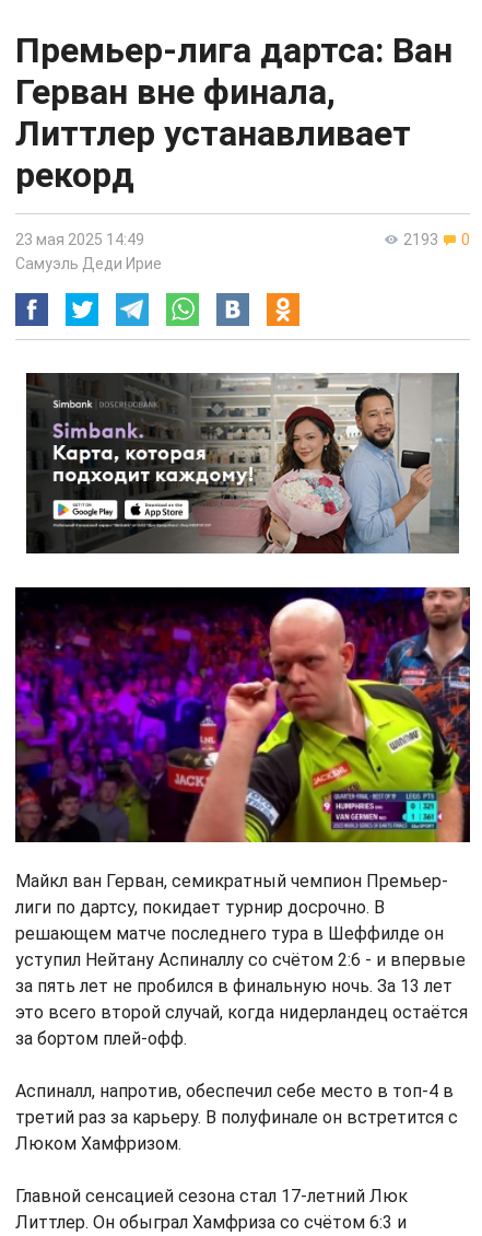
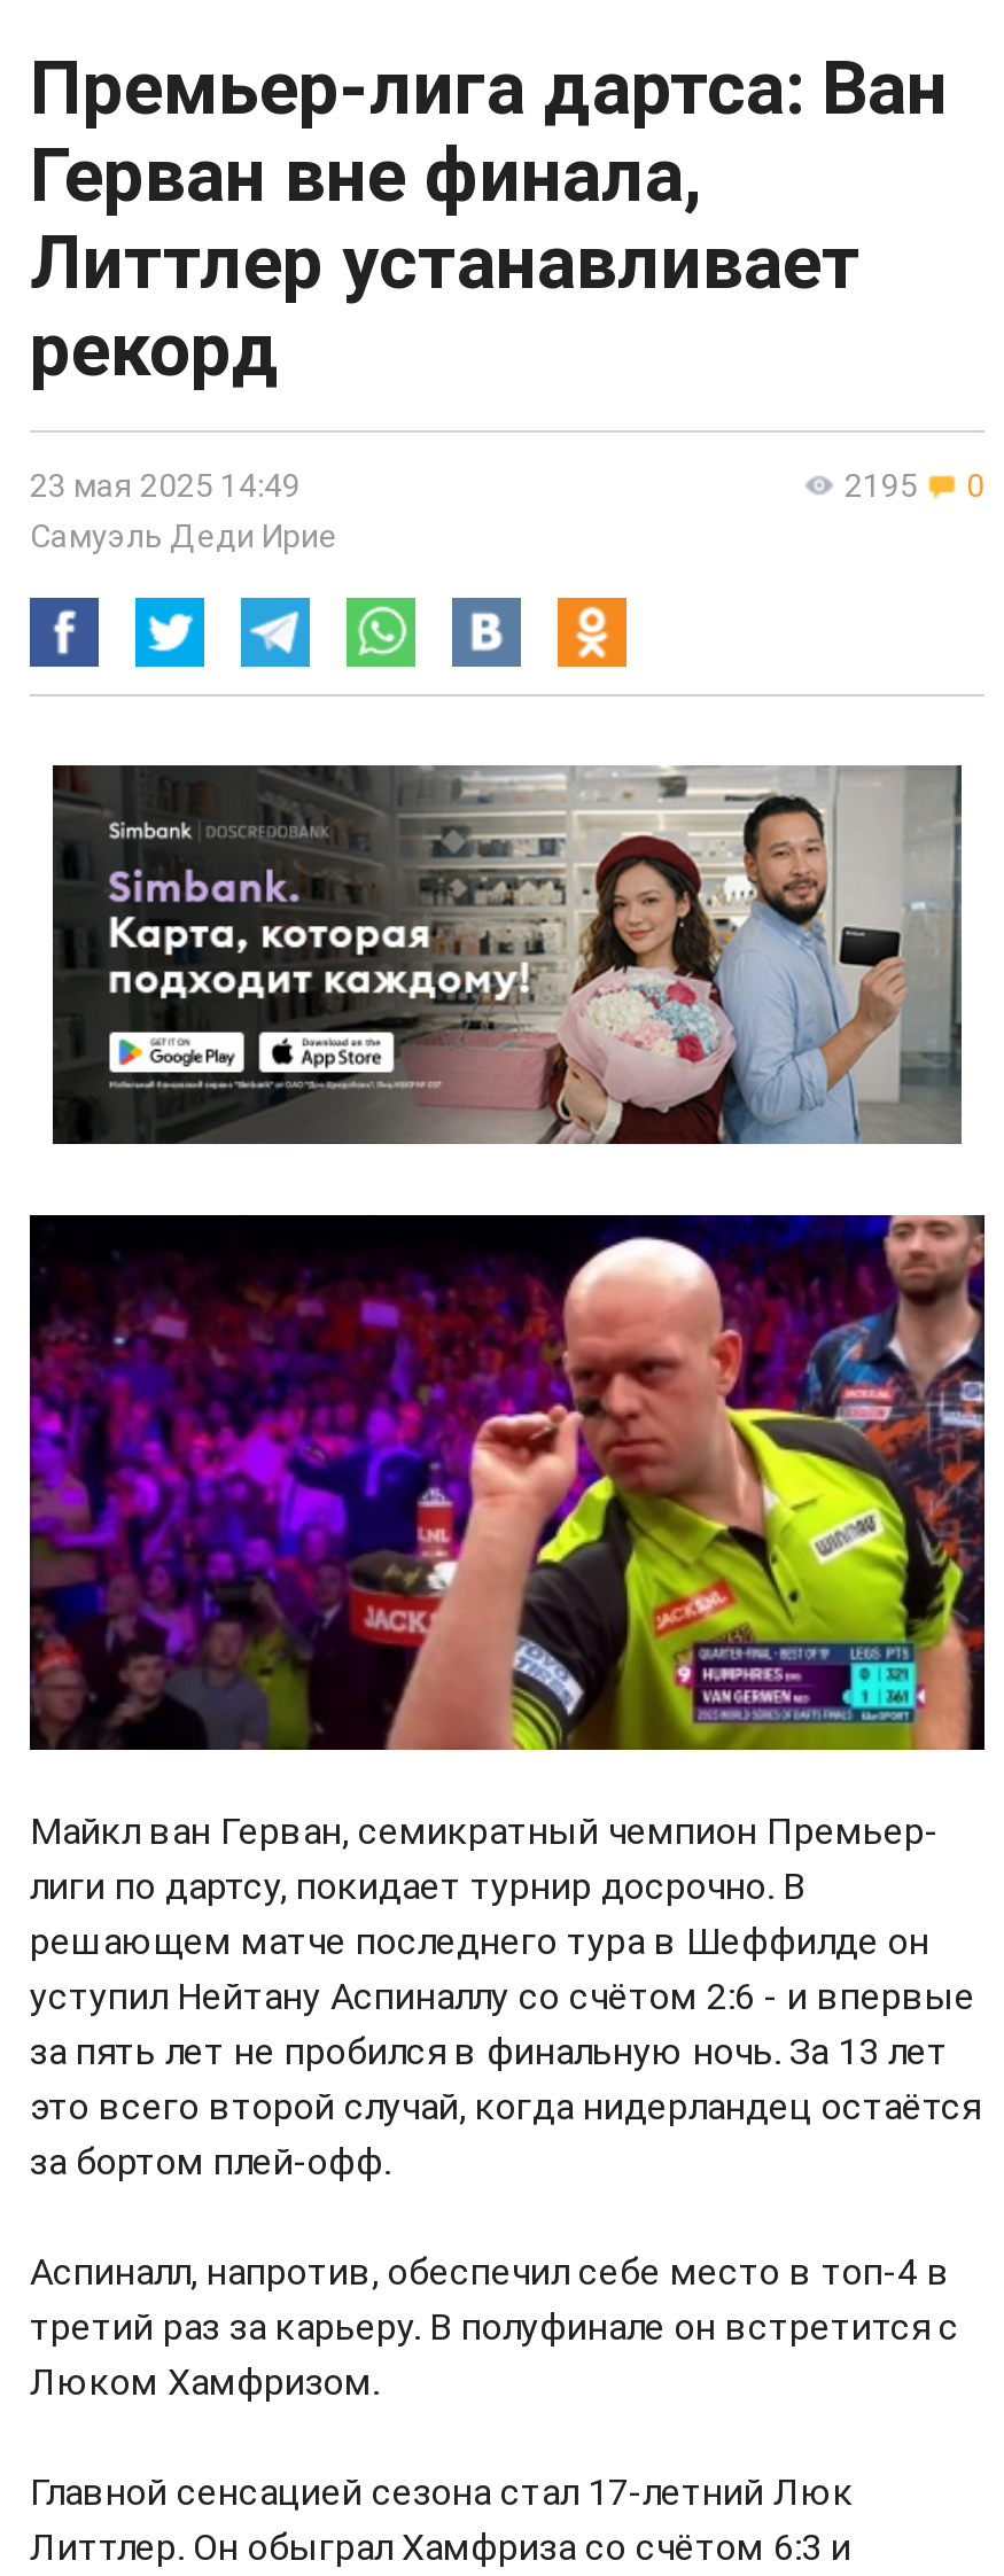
[400,231,470,248] 2193 0 -> [838,467,984,504] 2195 0

